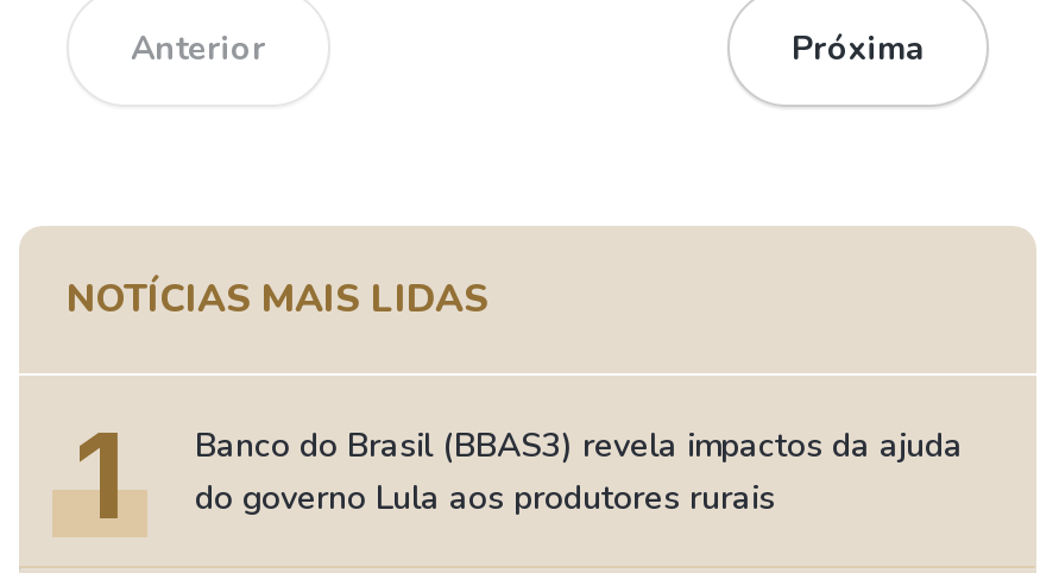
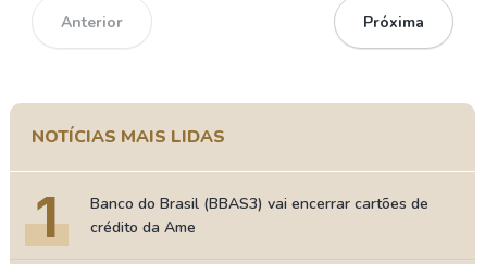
[195,423,963,521] Banco do Brasil (BBAS3) revela impactos da ajuda | do governo Lula aos produtores rurais -> [90,193,428,238] Banco do Brasil (BBAS3) vai encerrar cartões de | crédito da Ame

